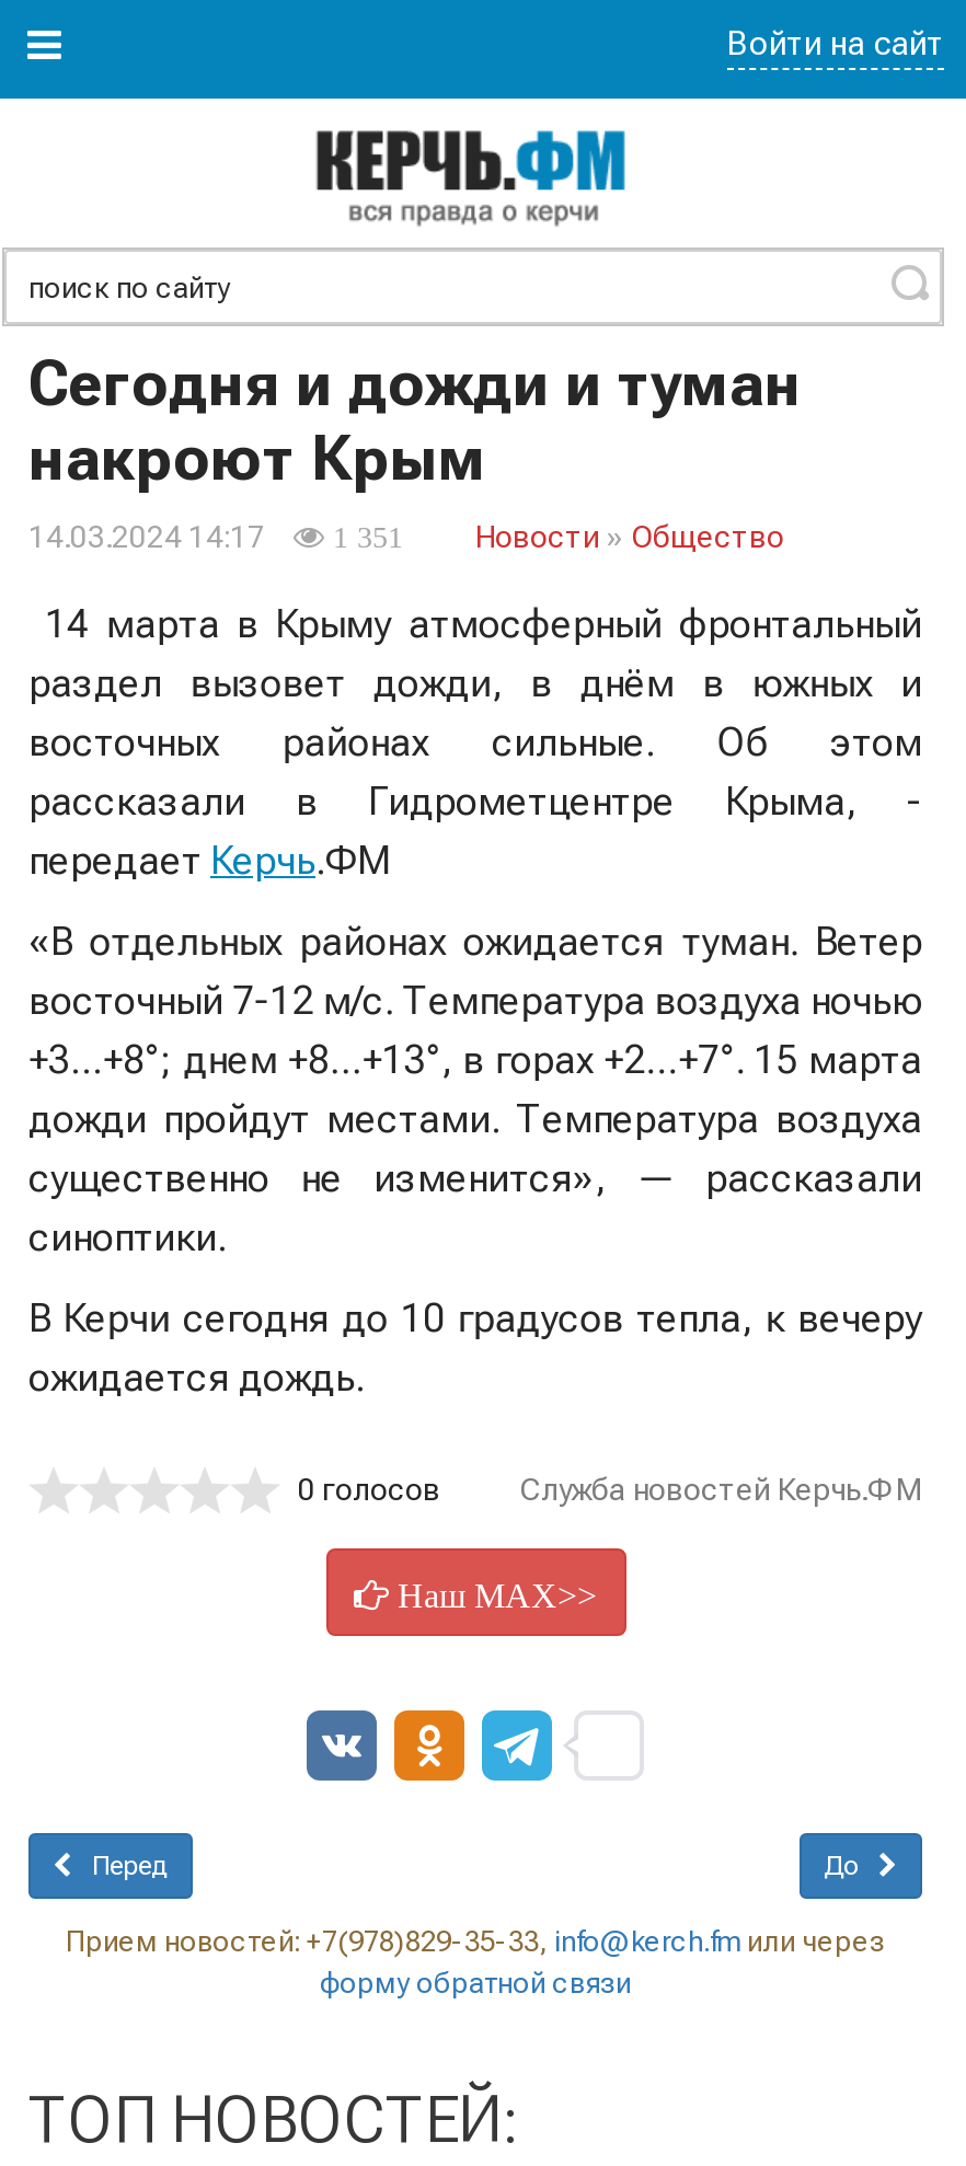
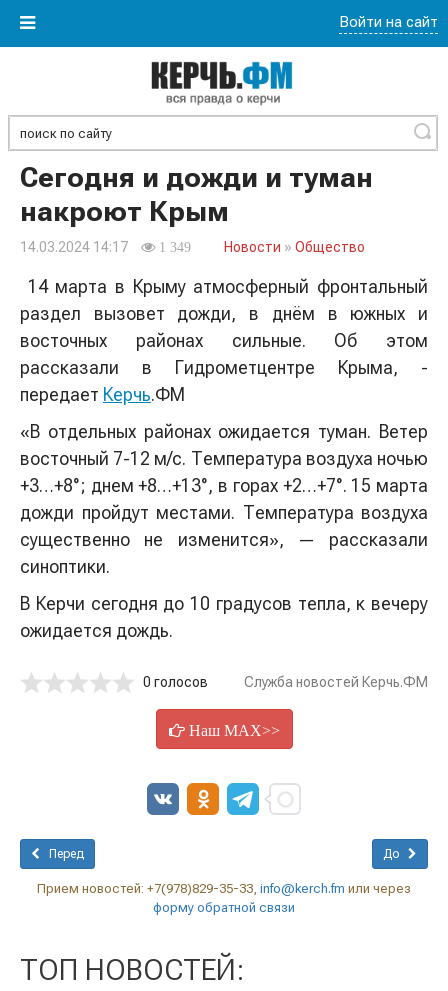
[28,519,403,554] 14.03.2024 14:17 1 351 -> [20,239,191,255] 14.03.2024 14:17 1 349

